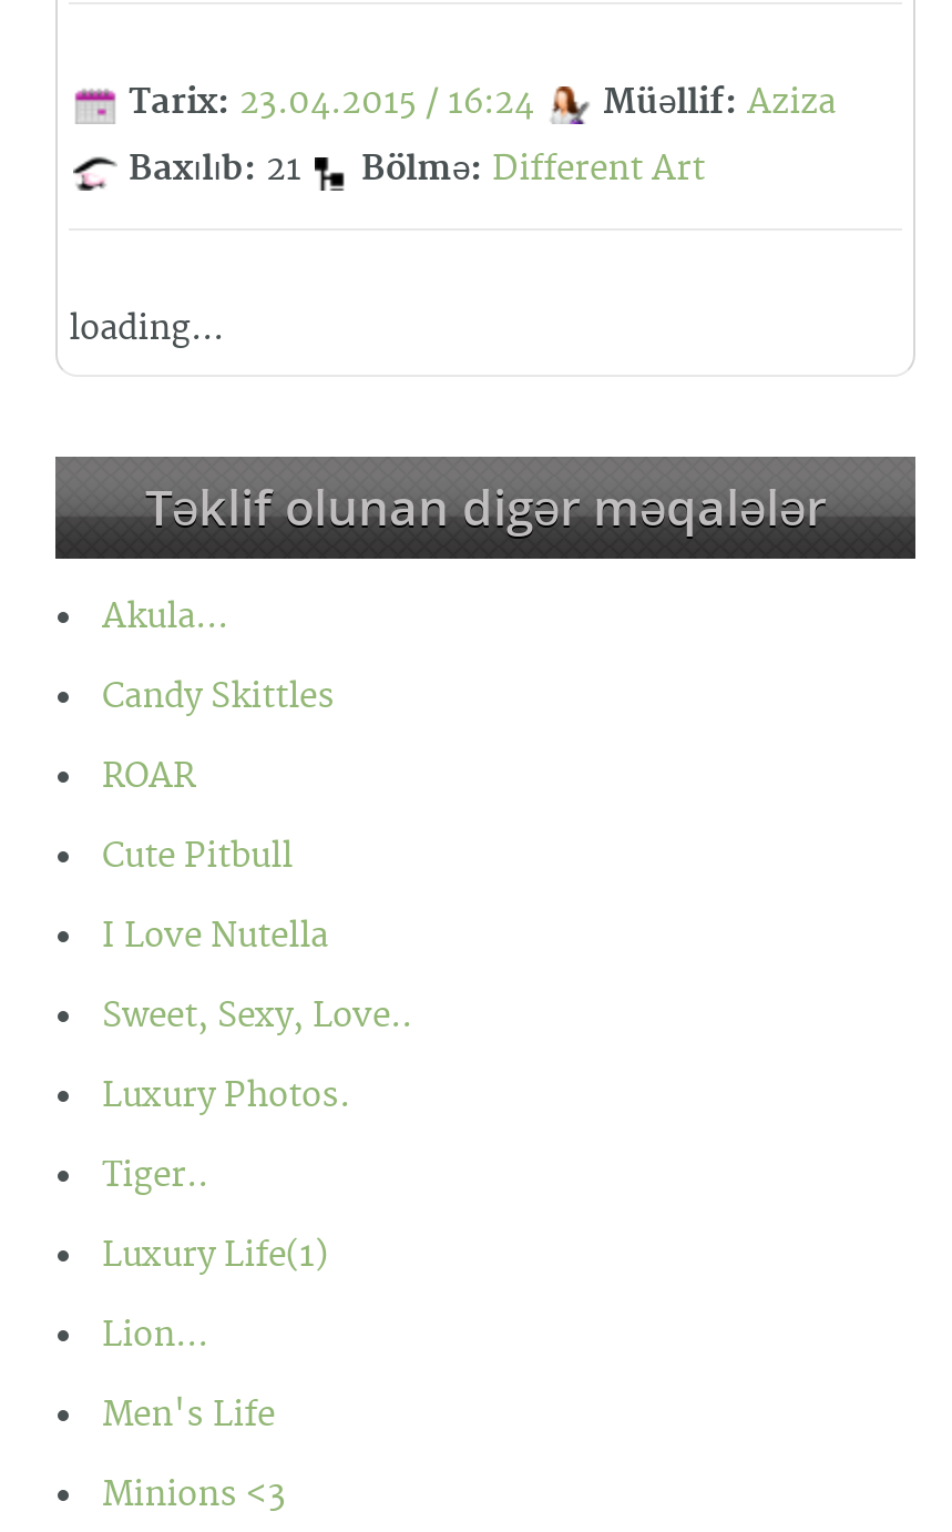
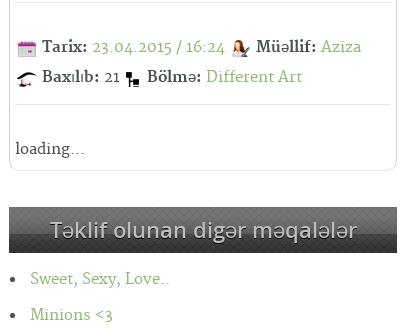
[102,595,335,957] Akula... | Candy Skittles | ROAR | Cute Pitbull | I Love Nutella -> none
[102,1074,350,1436] Luxury Photos. | Tiger.. | Luxury Life(1) | Lion... | Men's Life -> none

